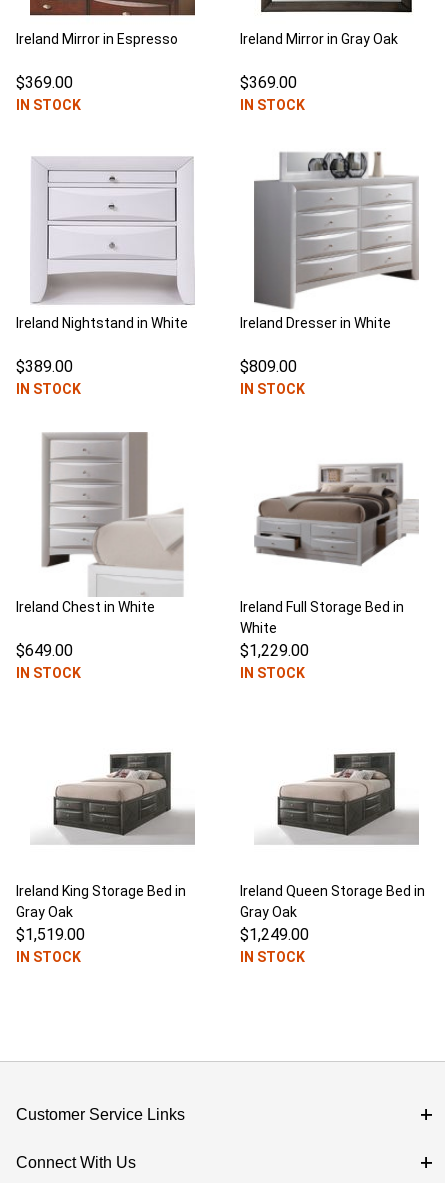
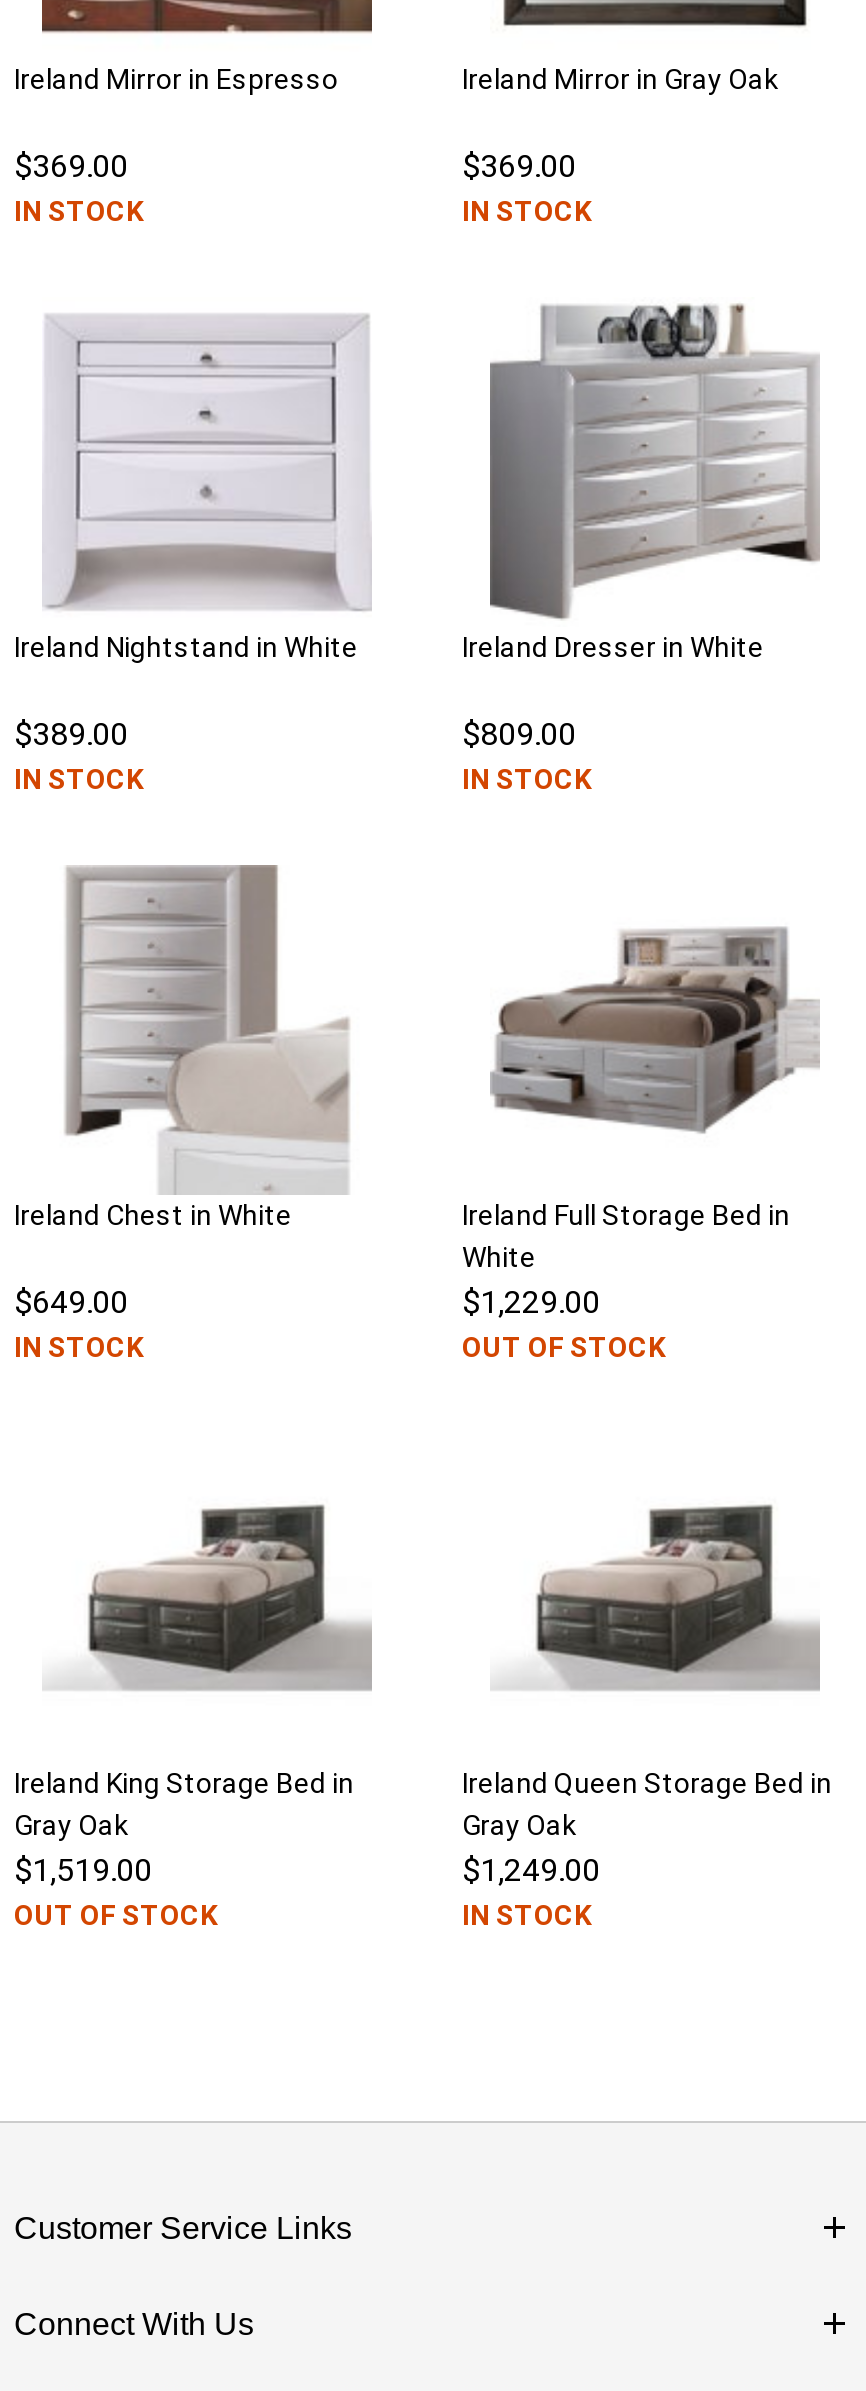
[240,665,305,681] IN STOCK -> [462,1330,666,1362] OUT OF STOCK
[16,949,81,965] IN STOCK -> [14,1898,218,1930] OUT OF STOCK

